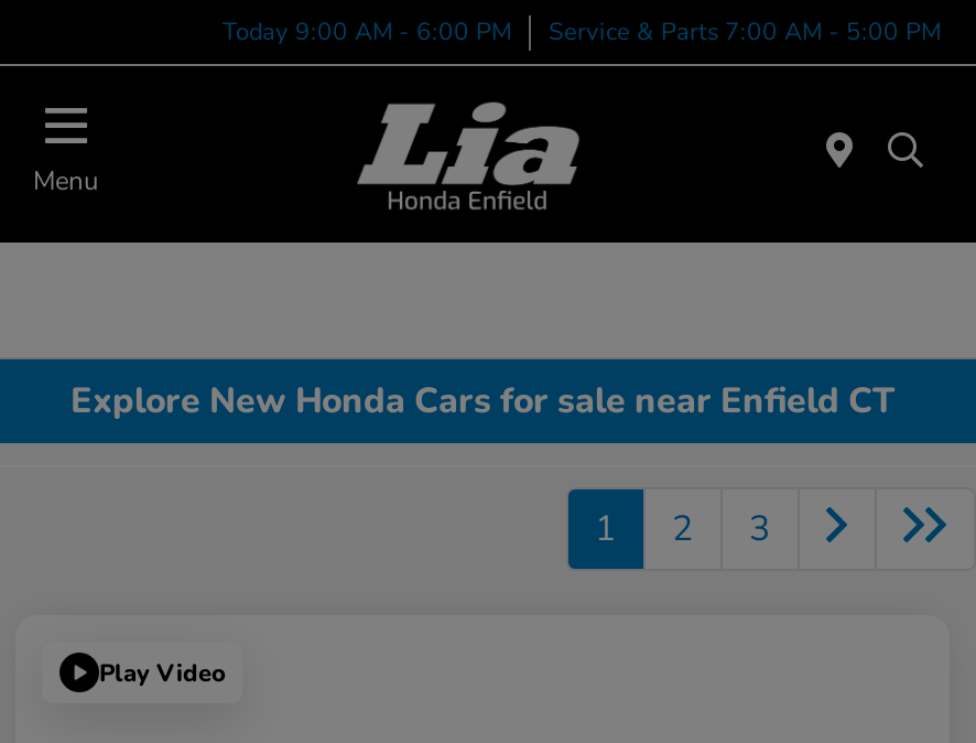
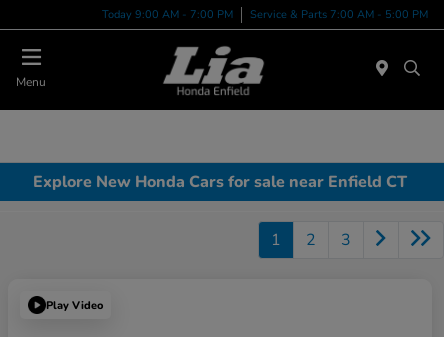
[223,14,941,47] Today 9:00 AM - 6:00 PM Service & Parts 7:00 AM - 5:00 PM -> [102,6,428,21] Today 9:00 AM - 7:00 PM Service & Parts 7:00 AM - 5:00 PM

